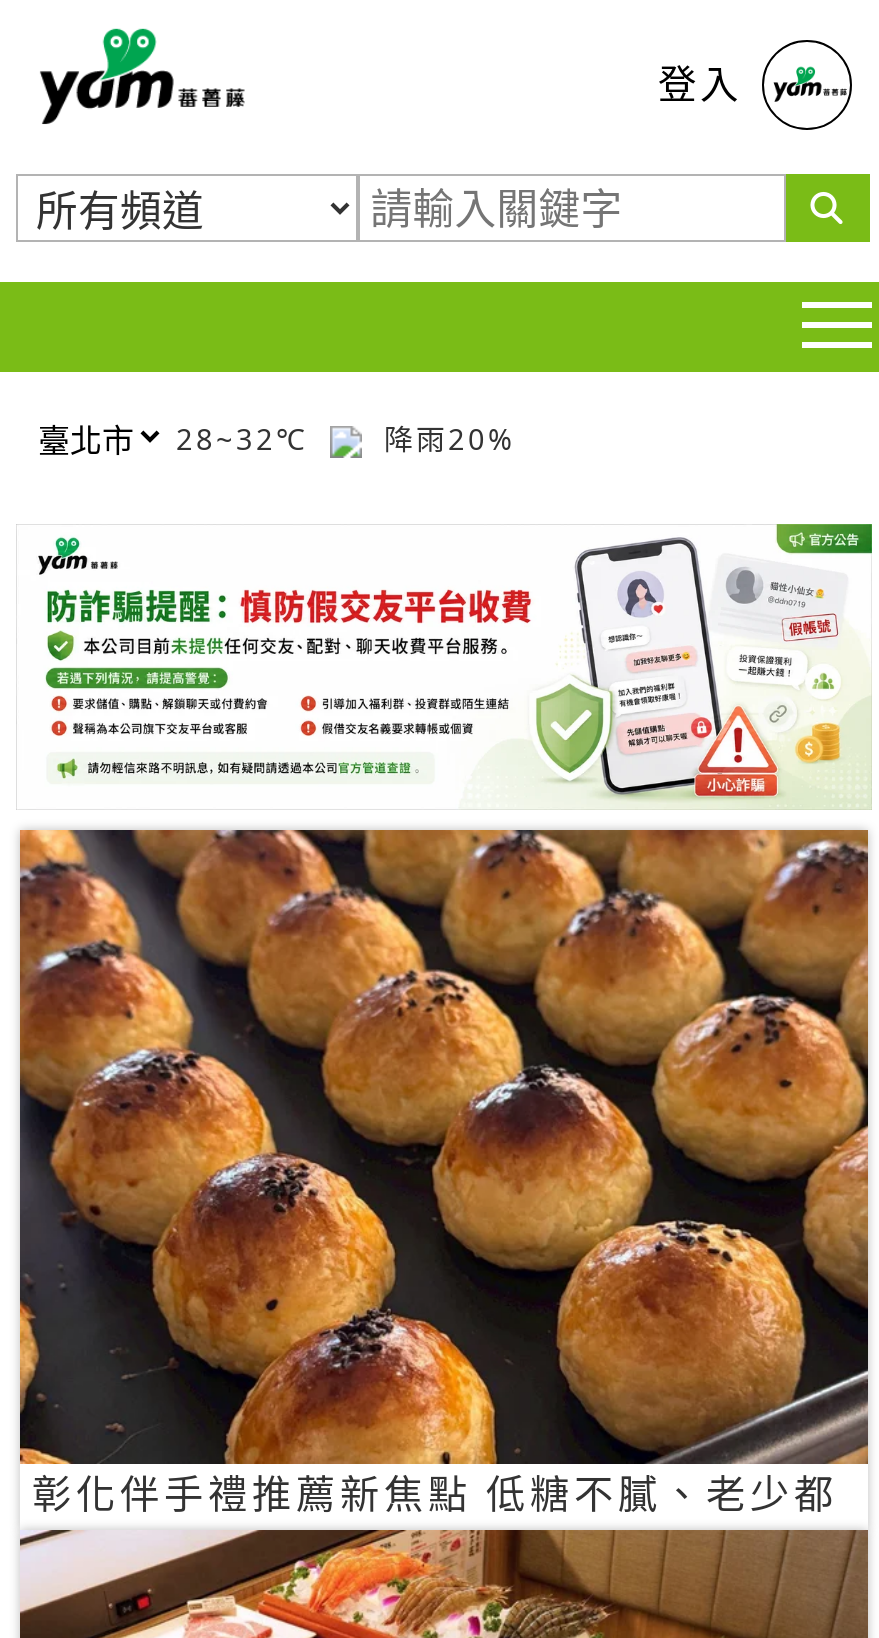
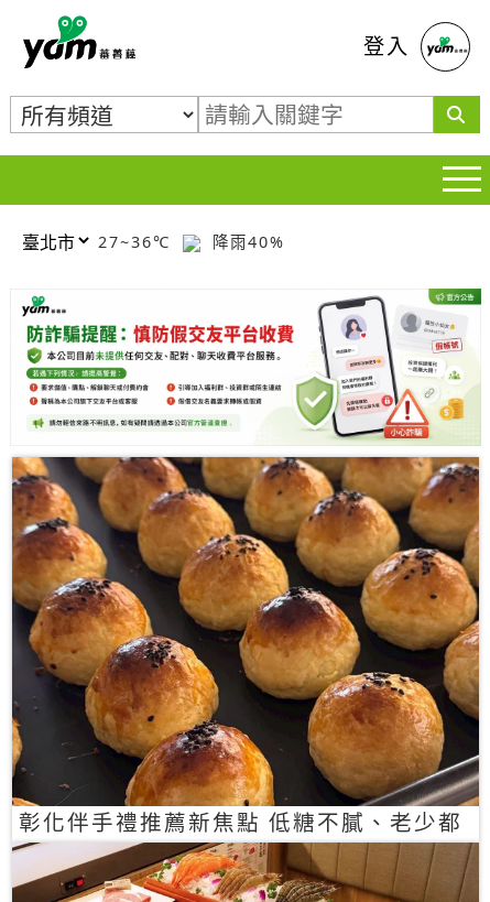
[176,419,320,457] 28~32℃ -> [98,231,177,252] 27~36℃
[372,419,516,457] 降雨20% -> [206,231,285,252] 降雨40%

